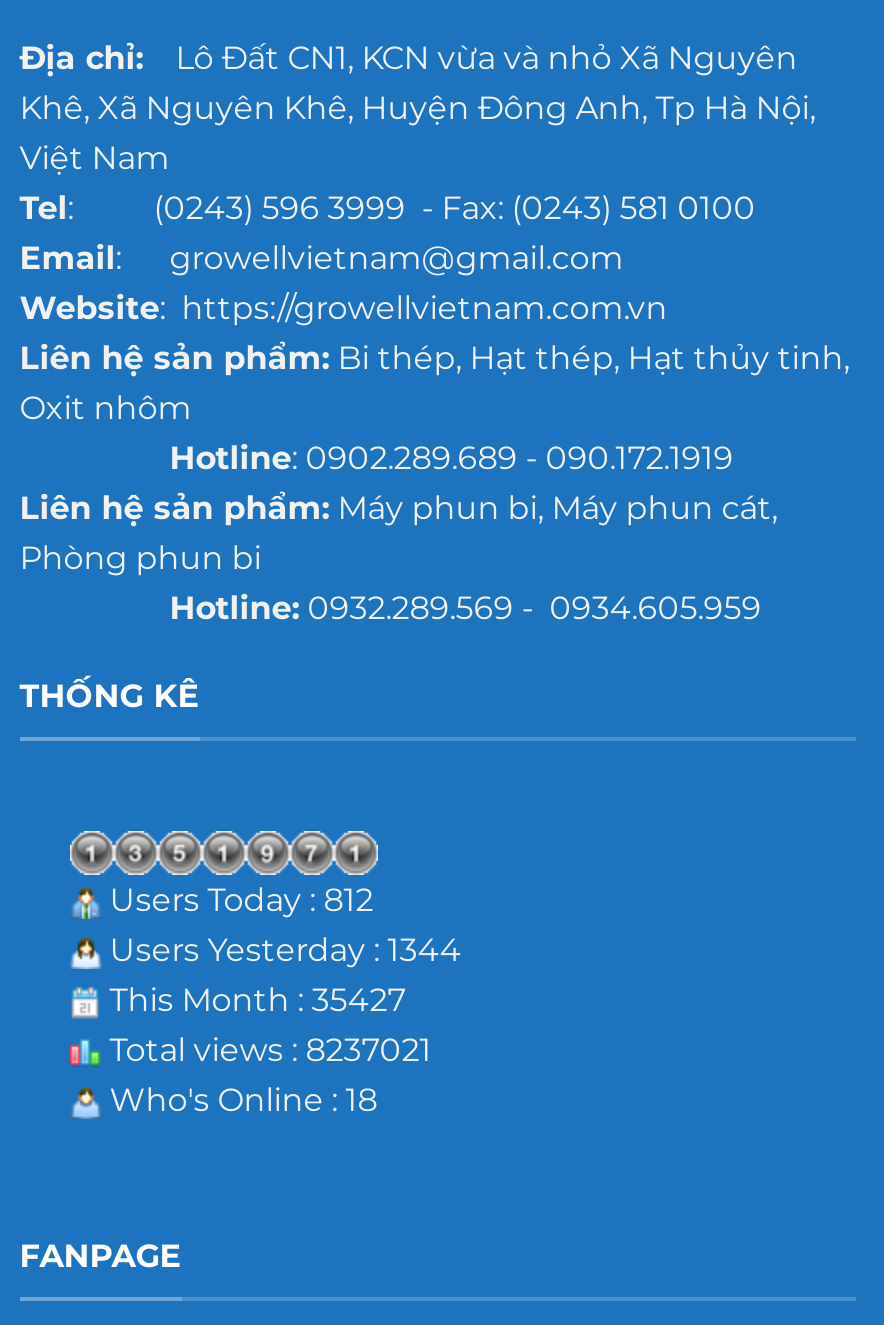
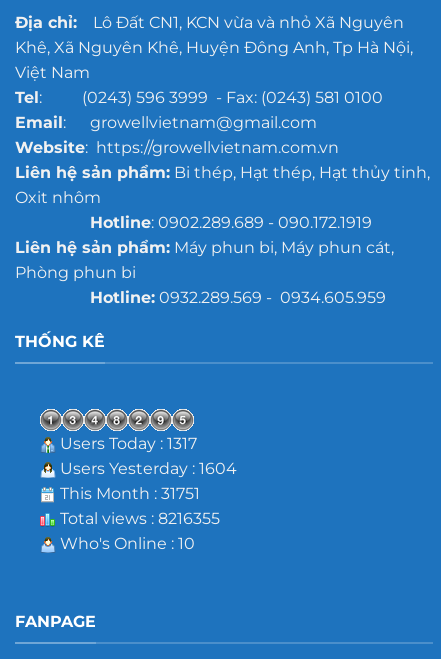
[102,880,374,918] Users Today : 812 -> [56,434,197,453] Users Today : 1317
[102,930,462,968] Users Yesterday : 1344 -> [56,459,237,478] Users Yesterday : 1604
[102,980,406,1018] This Month : 35427 -> [56,484,200,503] This Month : 31751
[102,1030,432,1068] Total views : 8237021 -> [56,509,220,528] Total views : 8216355
[102,1080,378,1118] Who's Online : 18 -> [56,534,195,553] Who's Online : 10

